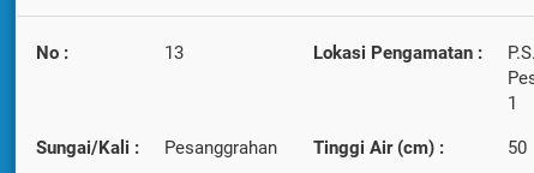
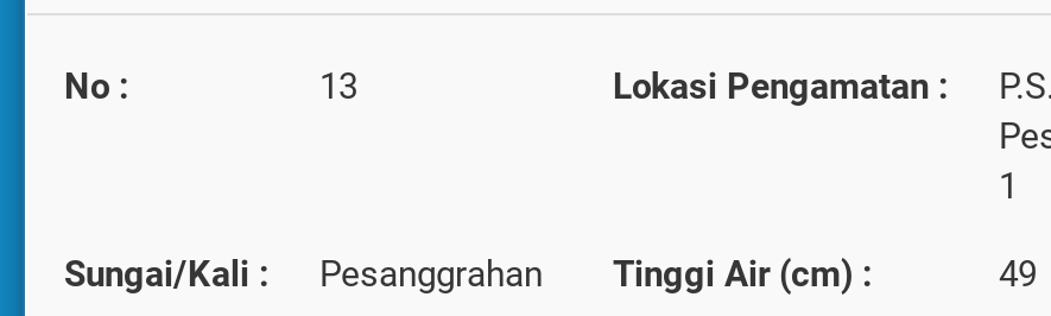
[508,137,527,159] 50 -> [999,253,1037,296] 49

